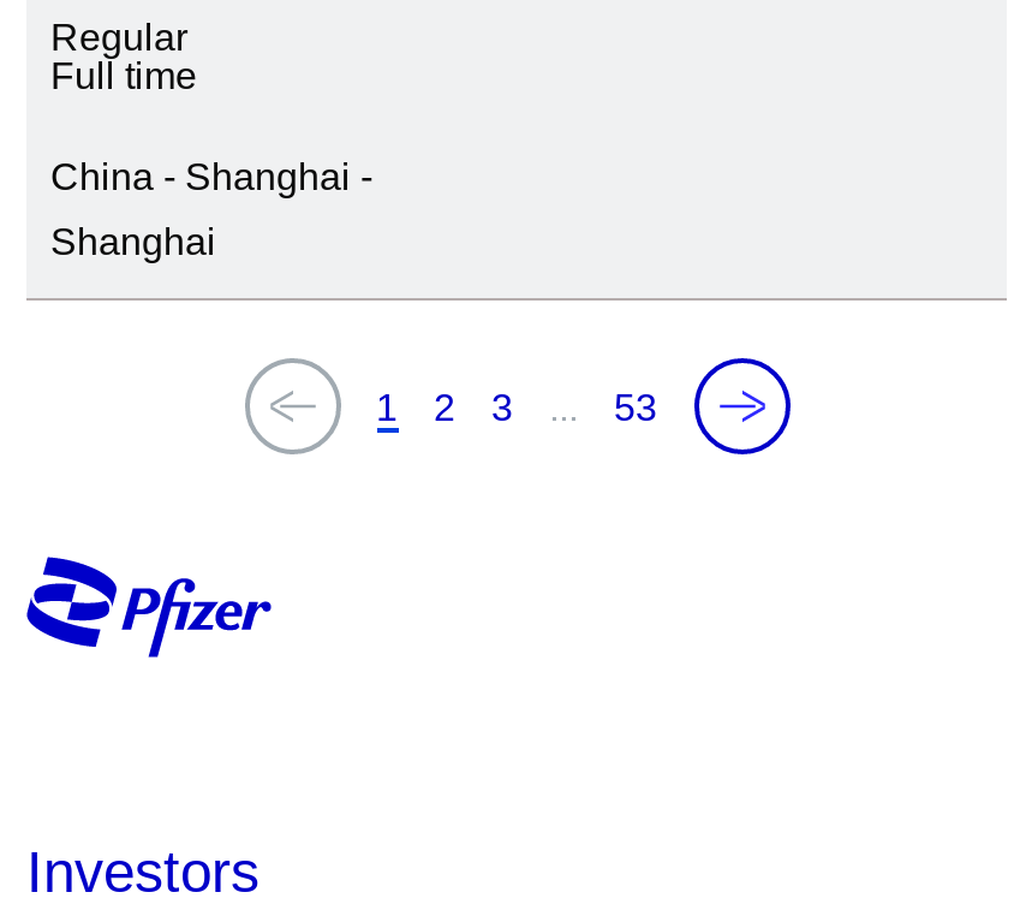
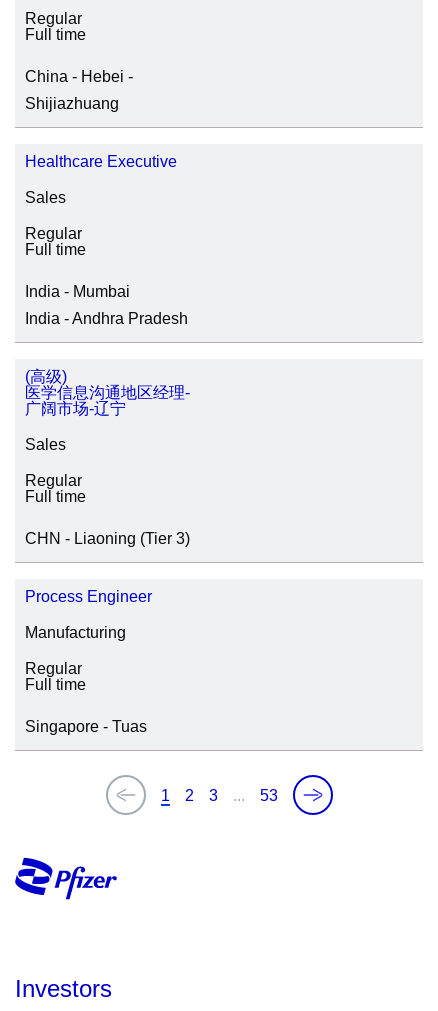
[50,156,372,262] China - Shanghai - | Shanghai -> [25,68,190,735] China - Hebei - | Shijiazhuang | Healthcare Executive | Sales | Regular | Full time | India - Mumbai | India - Andhra Pradesh | (高级) | 医学信息沟通地区经理- | 广阔市场-辽宁 | Sales | Regular | Full time | CHN - Liaoning (Tier 3) | Process Engineer | Manufacturing | Regular | Full time | Singapore - Tuas

